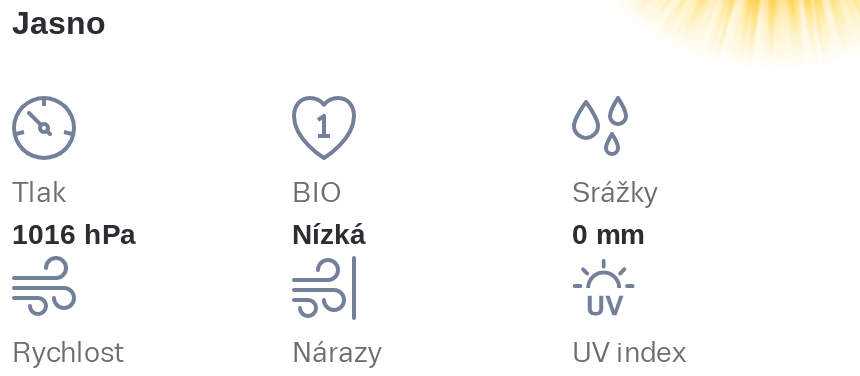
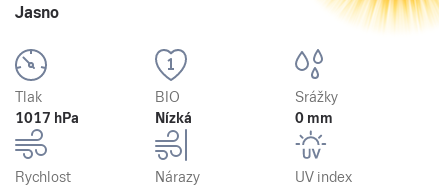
[12,218,136,250] 1016 hPa -> [15,110,79,126] 1017 hPa

